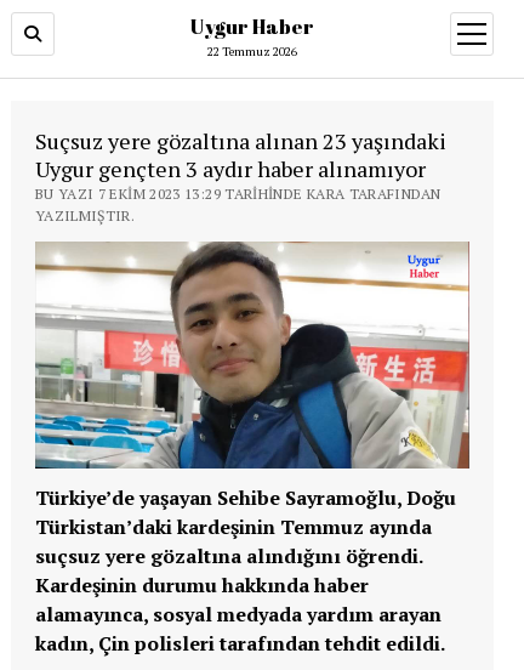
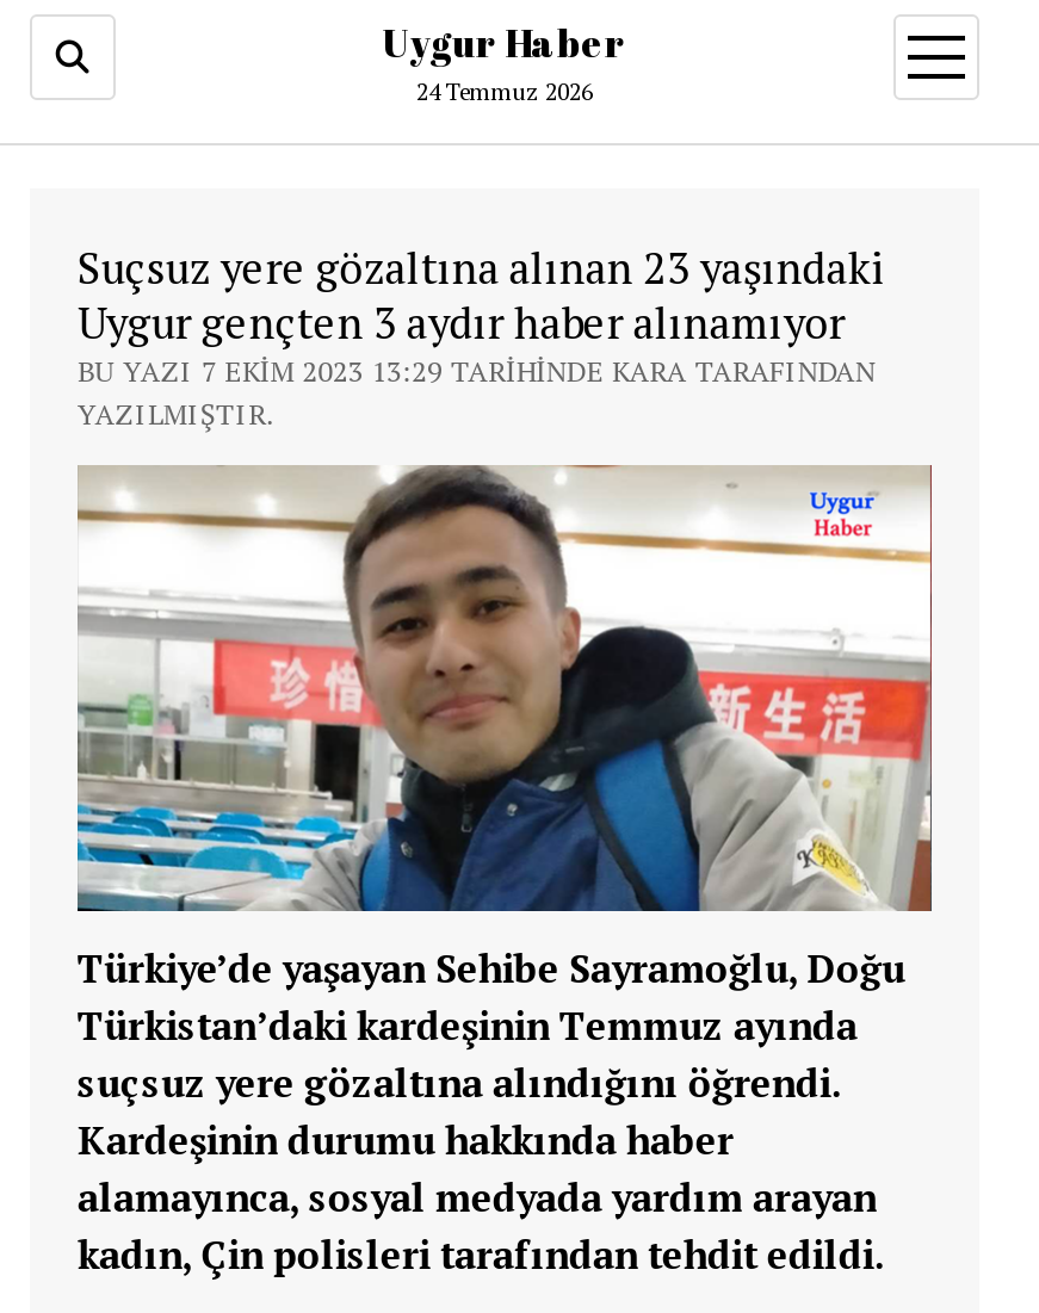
[207,44,297,59] 22 Temmuz 2026 -> [416,76,593,107] 24 Temmuz 2026

